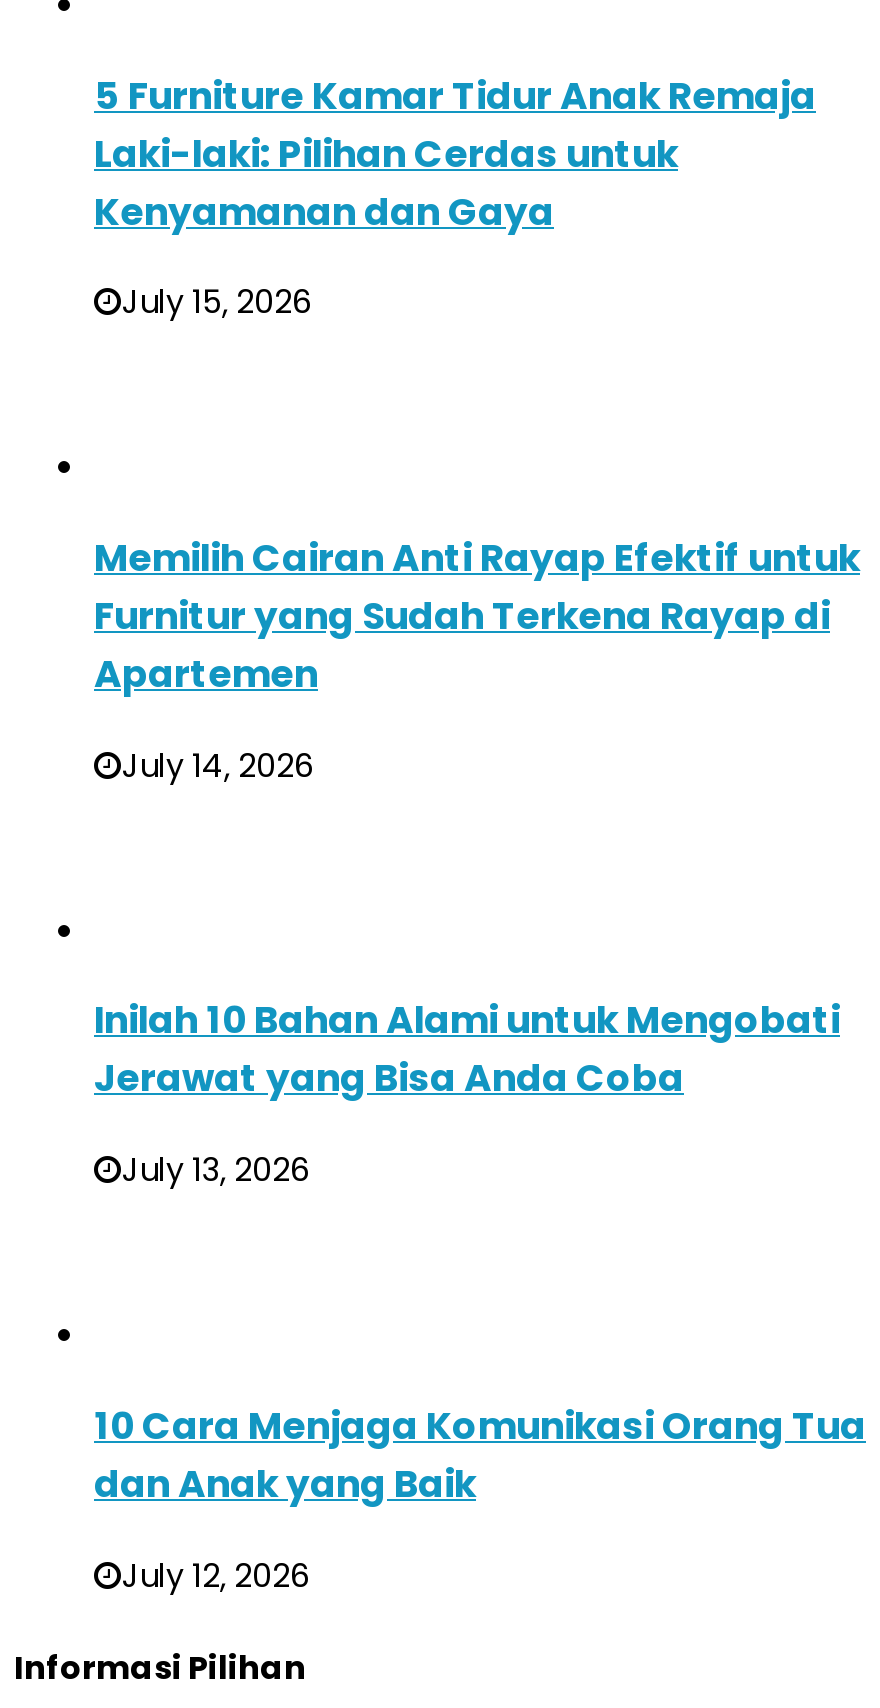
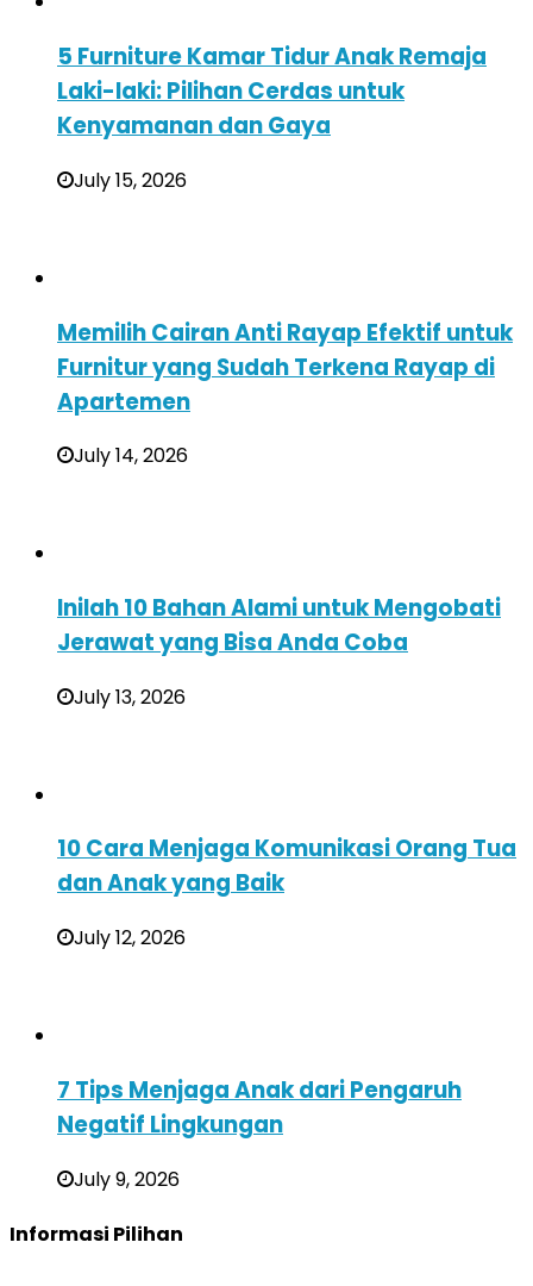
none -> [57,1074,462,1193] 7 Tips Menjaga Anak dari Pengaruh | Negatif Lingkungan | July 9, 2026

